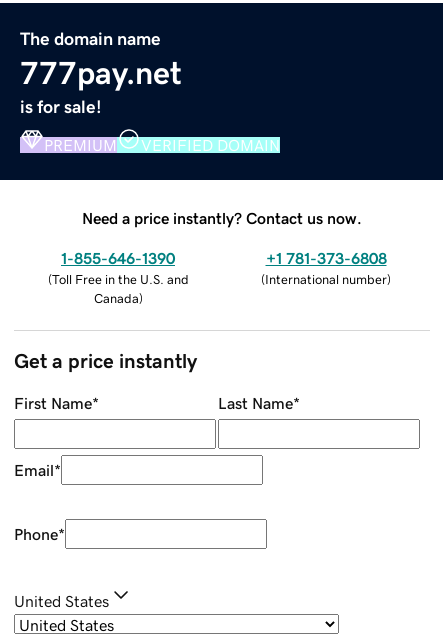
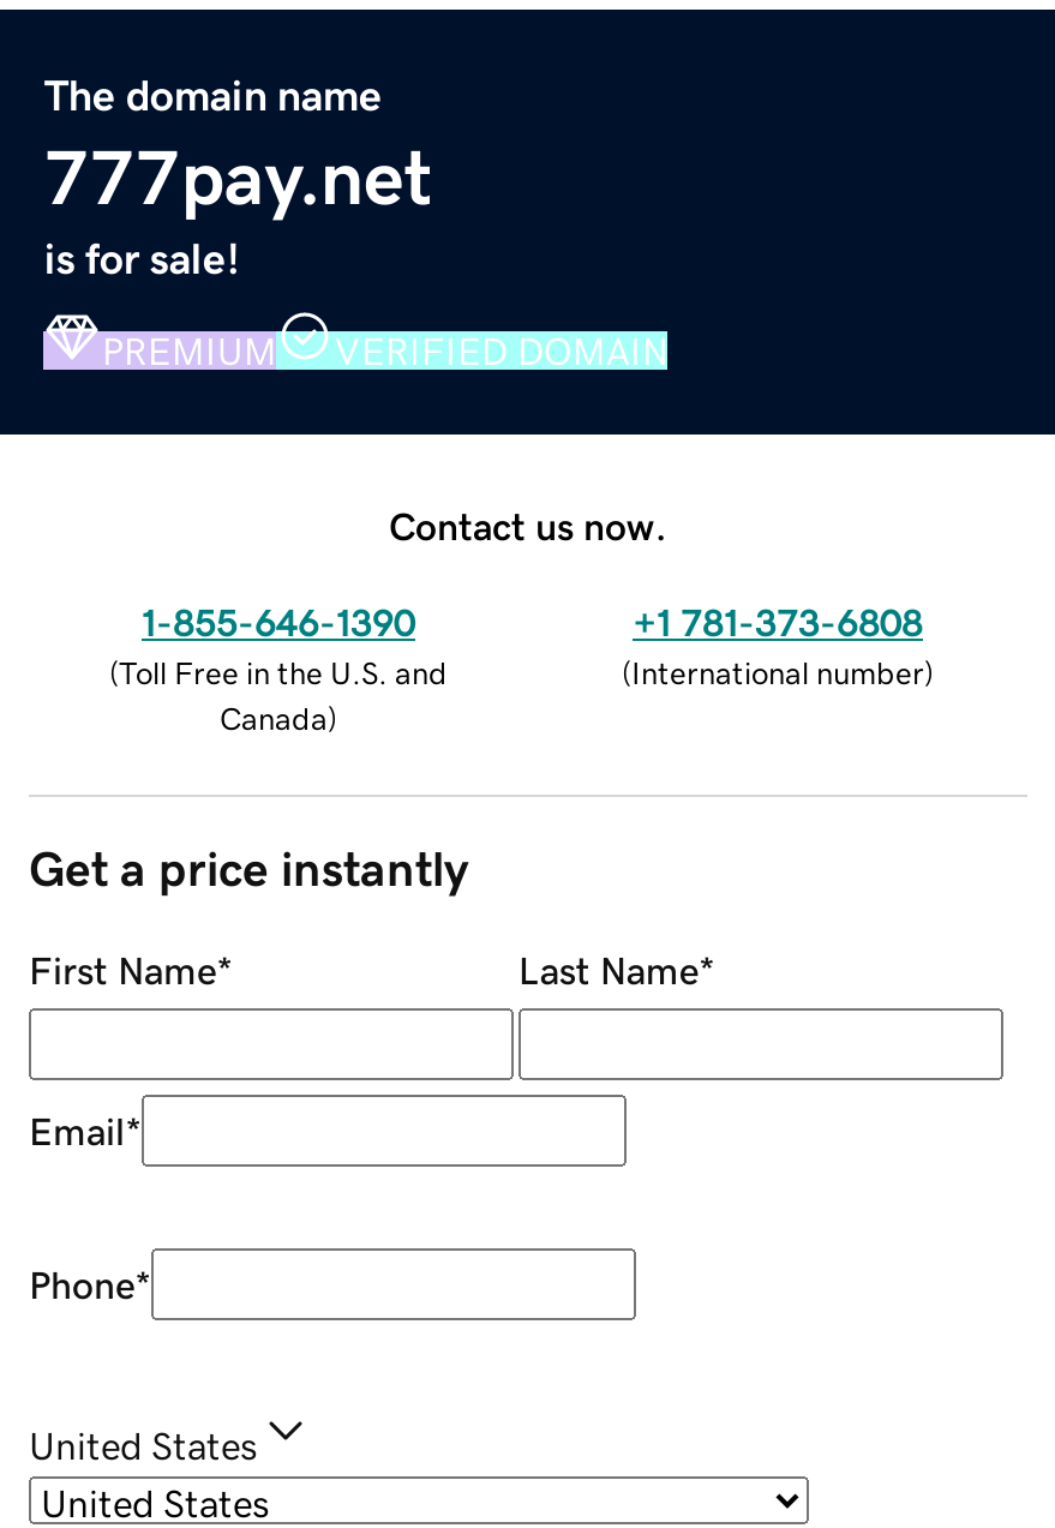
[82,210,362,226] Need a price instantly? Contact us now. -> [389,506,667,544] Contact us now.

